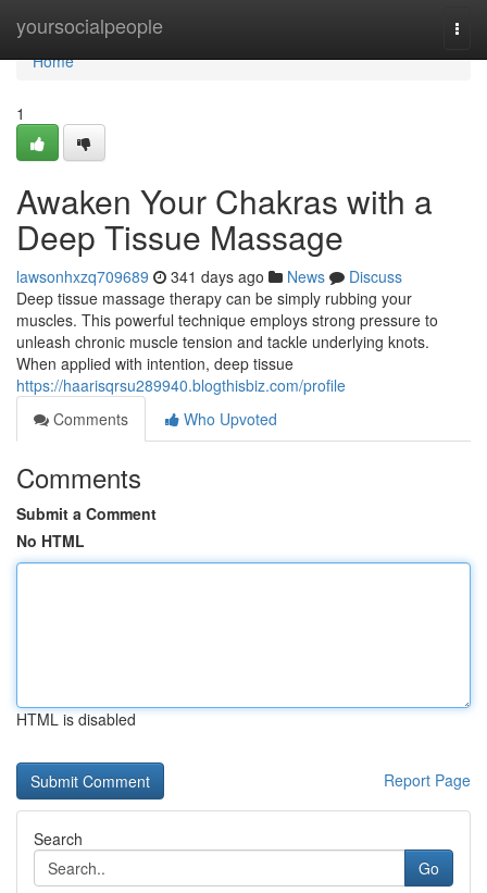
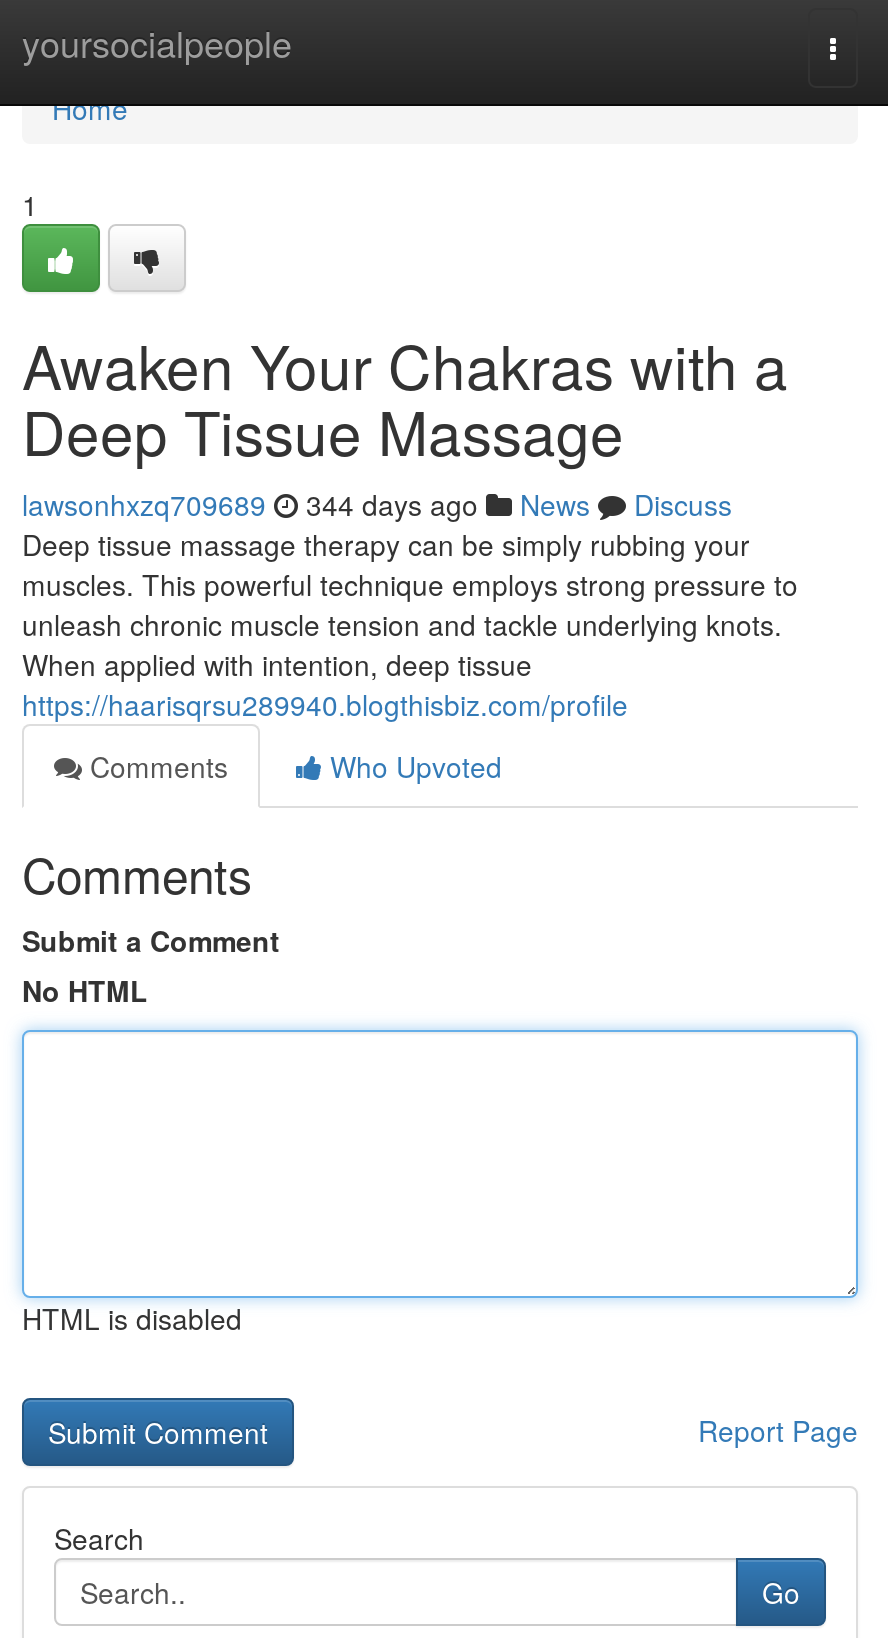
[16,265,402,287] lawsonhxzq709689 341 days ago News Discuss -> [22,484,732,524] lawsonhxzq709689 344 days ago News Discuss

